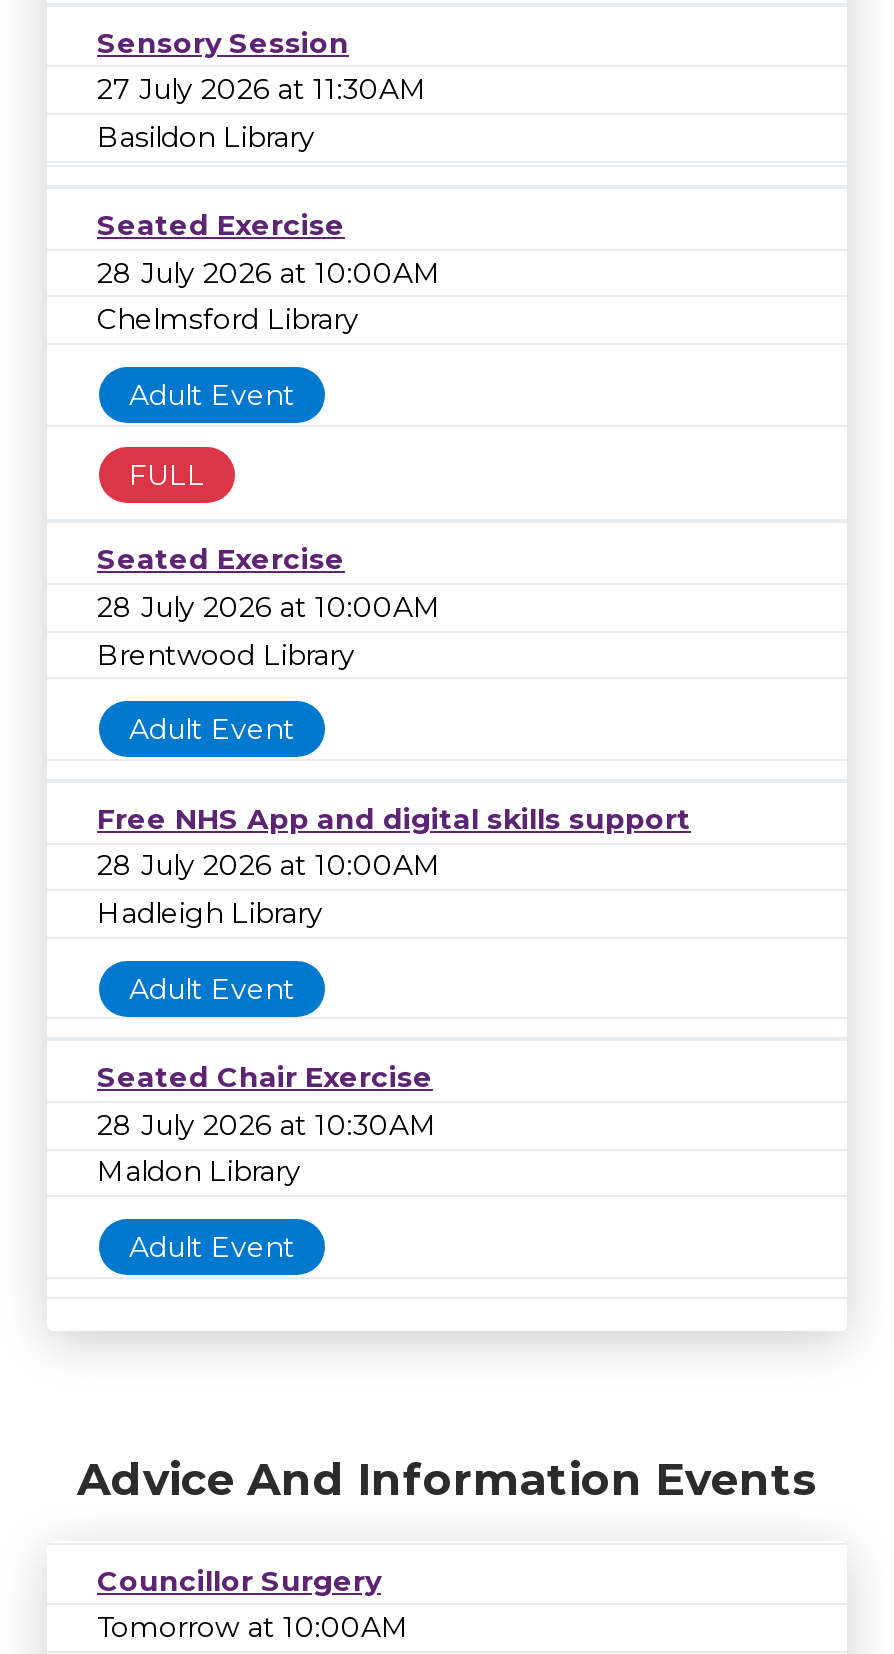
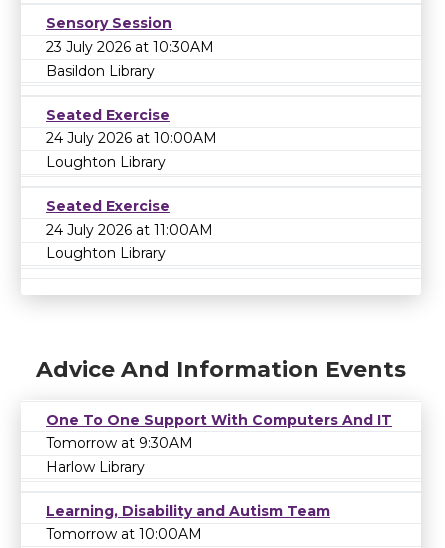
[97,71,427,107] 27 July 2026 at 11:30AM -> [46,38,214,56] 23 July 2026 at 10:30AM
[97,254,441,493] 28 July 2026 at 10:00AM | Chelmsford Library | Adult Event | FULL -> [46,129,217,171] 24 July 2026 at 10:00AM | Loughton Library
[97,588,691,1264] 28 July 2026 at 10:00AM | Brentwood Library | Adult Event | Free NHS App and digital skills support | 28 July 2026 at 10:00AM | Hadleigh Library | Adult Event | Seated Chair Exercise | 28 July 2026 at 10:30AM | Maldon Library | Adult Event -> [46,221,213,262] 24 July 2026 at 11:00AM | Loughton Library
moved [77,1451,817,1505] -> [36,355,406,382]: Advice And Information Events
[97,1561,381,1597] Councillor Surgery -> [46,410,392,520] One To One Support With Computers And IT | Tomorrow at 9:30AM | Harlow Library | Learning, Disability and Autism Team

